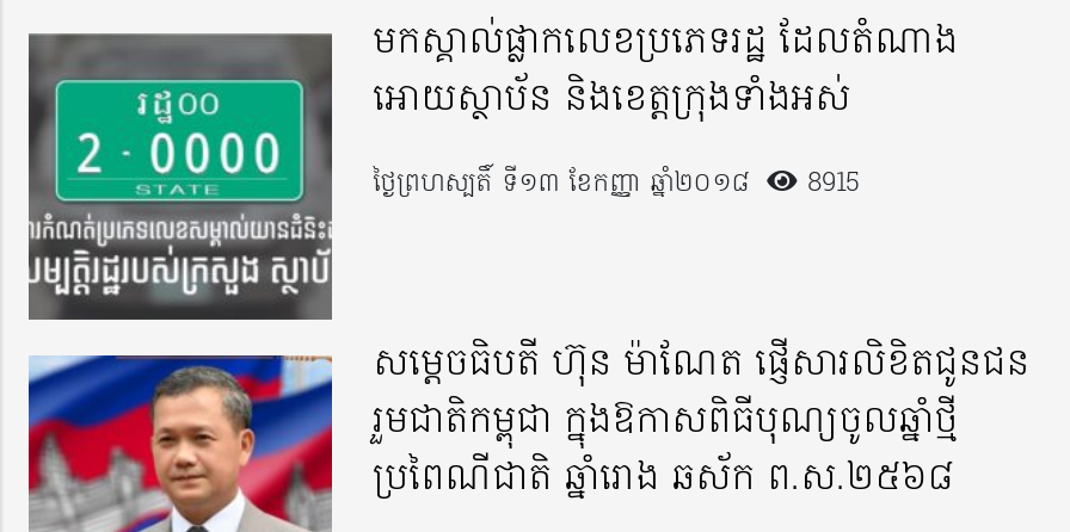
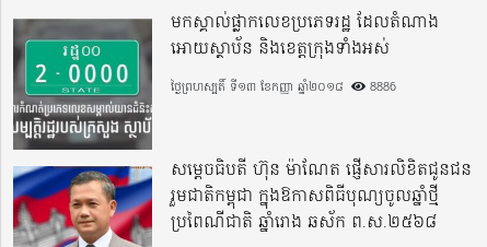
[798,165,860,203] 8915 -> [366,79,396,96] 8886

